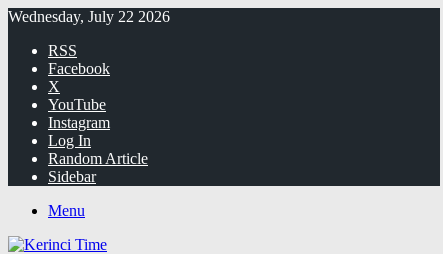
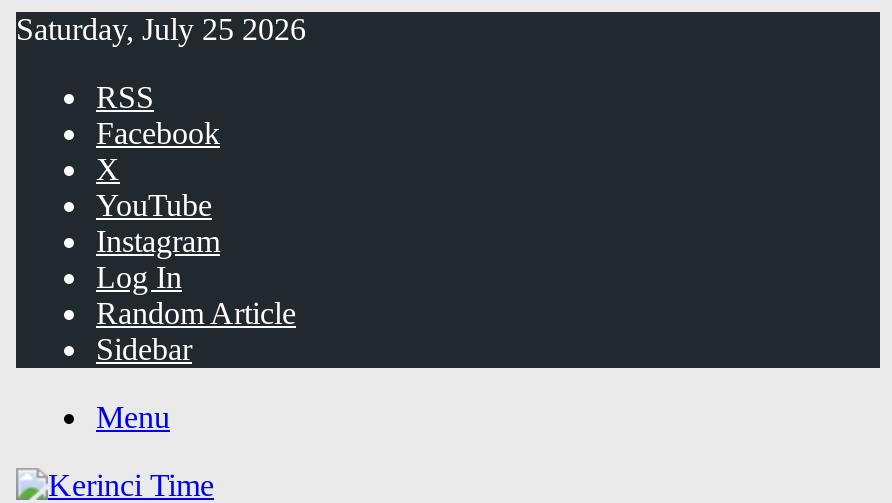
[8,8,170,25] Wednesday, July 22 2026 -> [16,12,306,46] Saturday, July 25 2026

